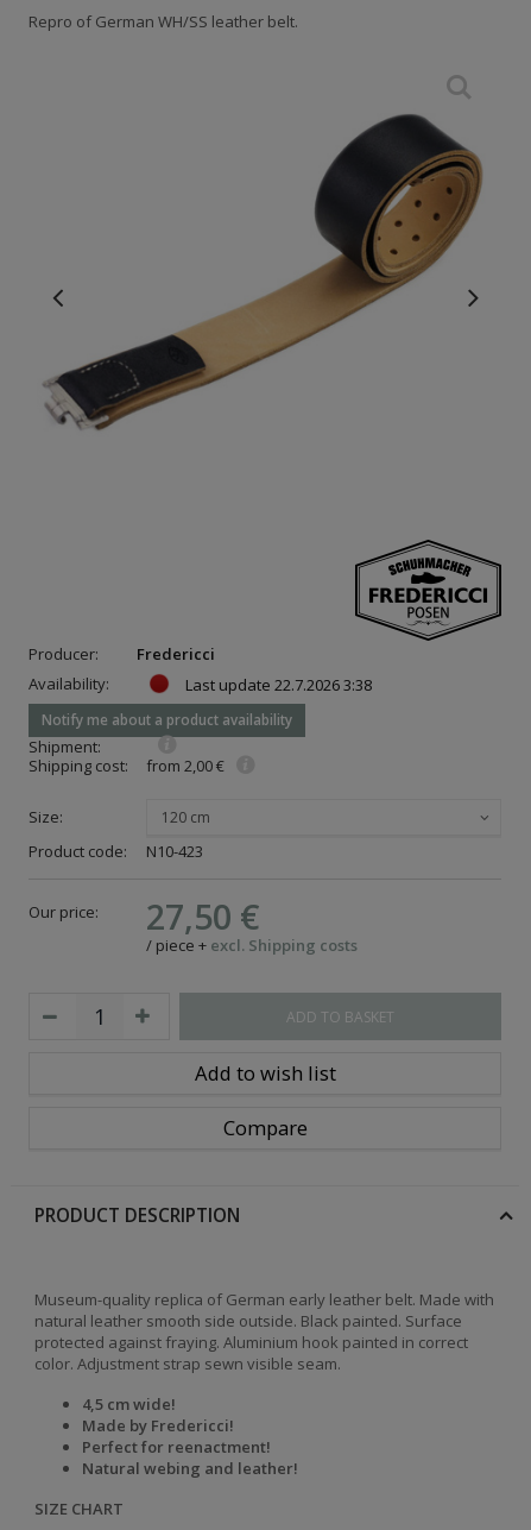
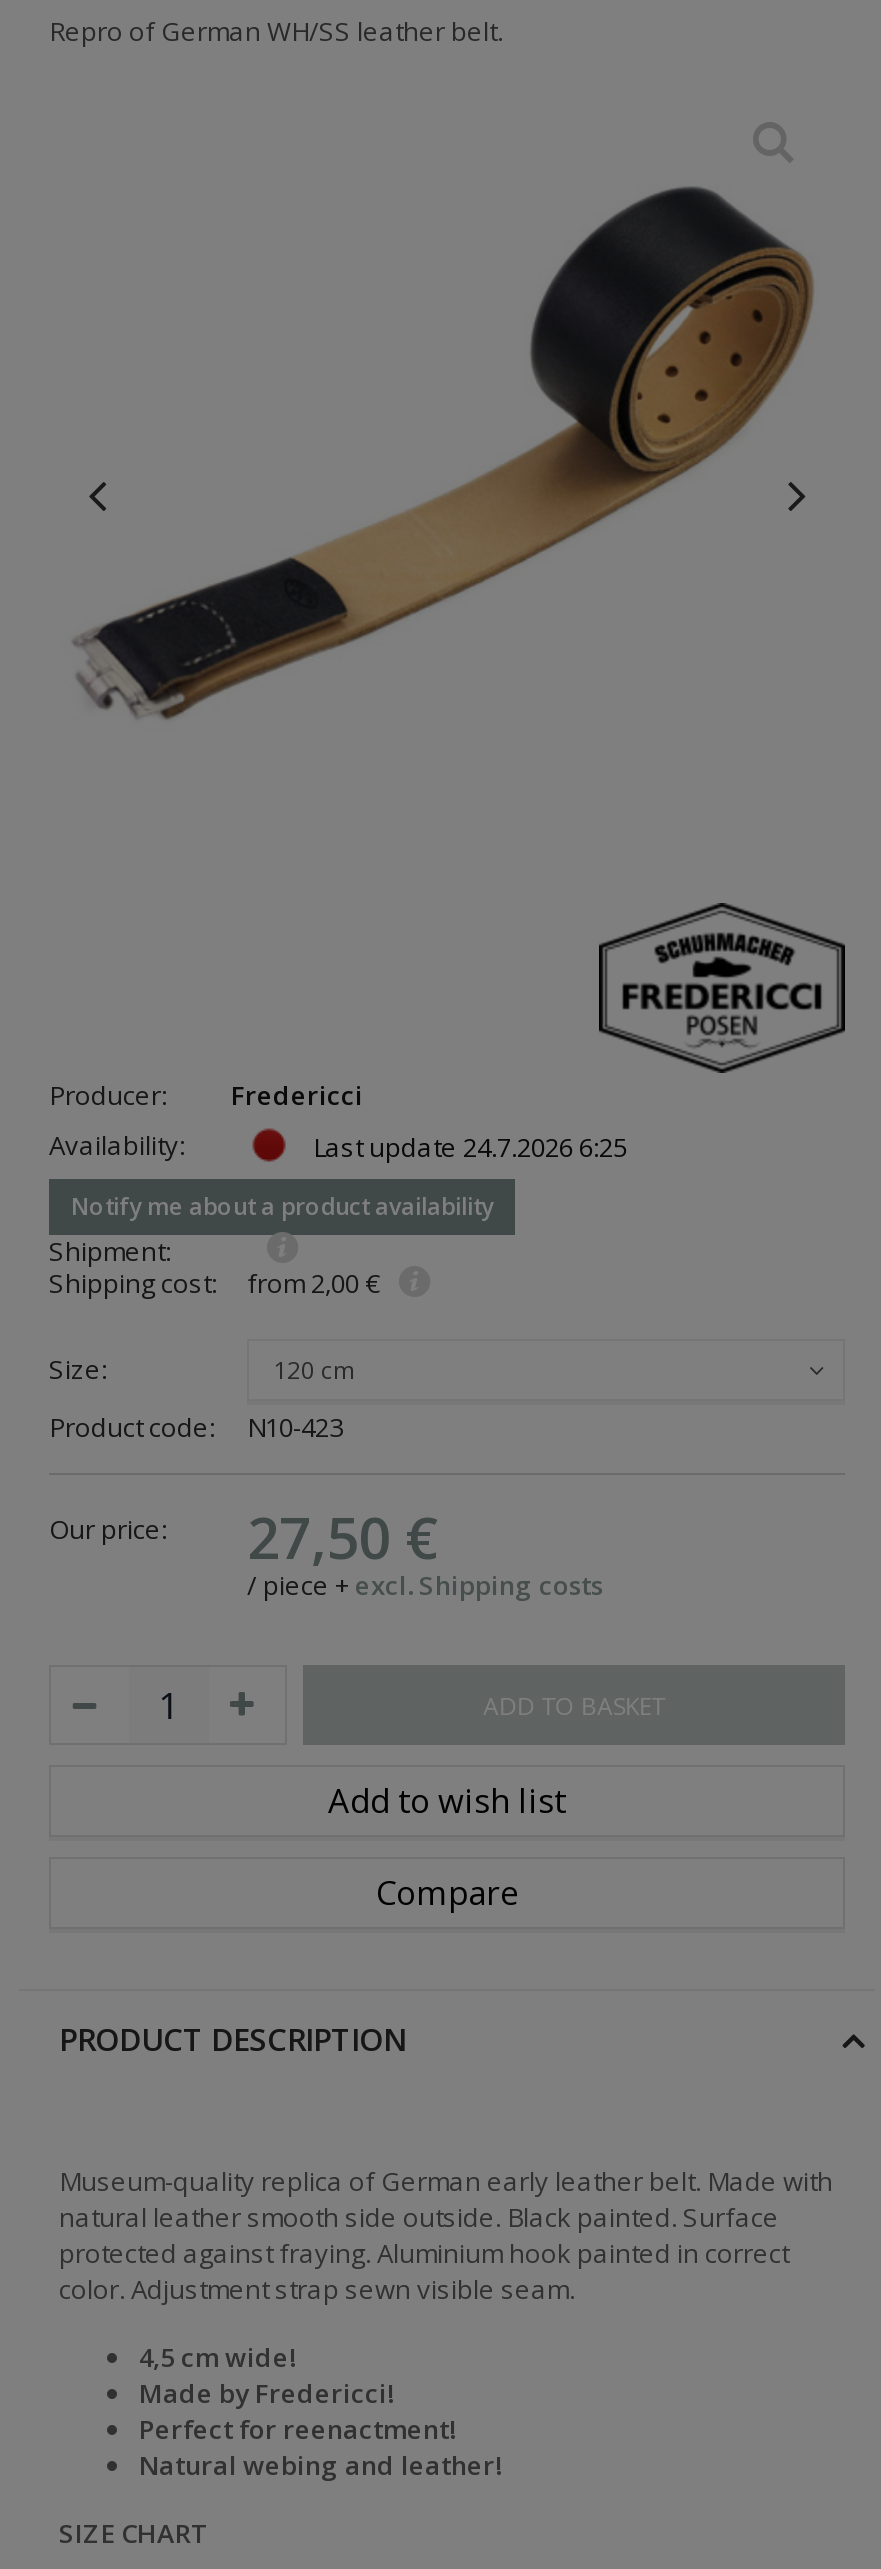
[185,674,372,695] Last update 22.7.2026 3:38 -> [313,1129,627,1165] Last update 24.7.2026 6:25

